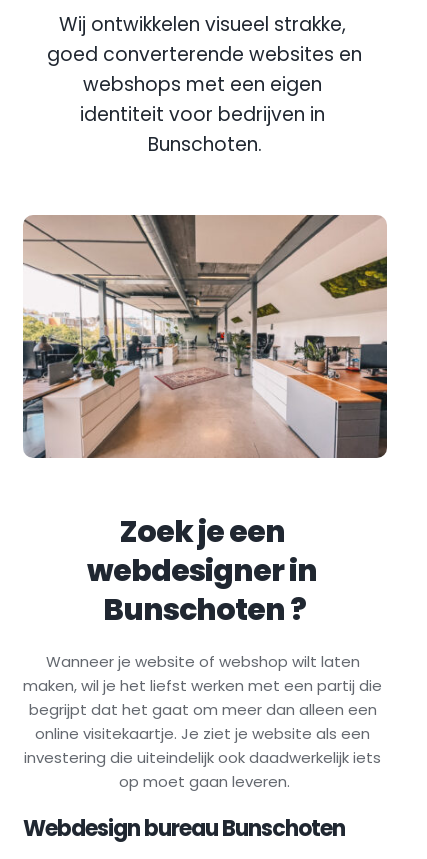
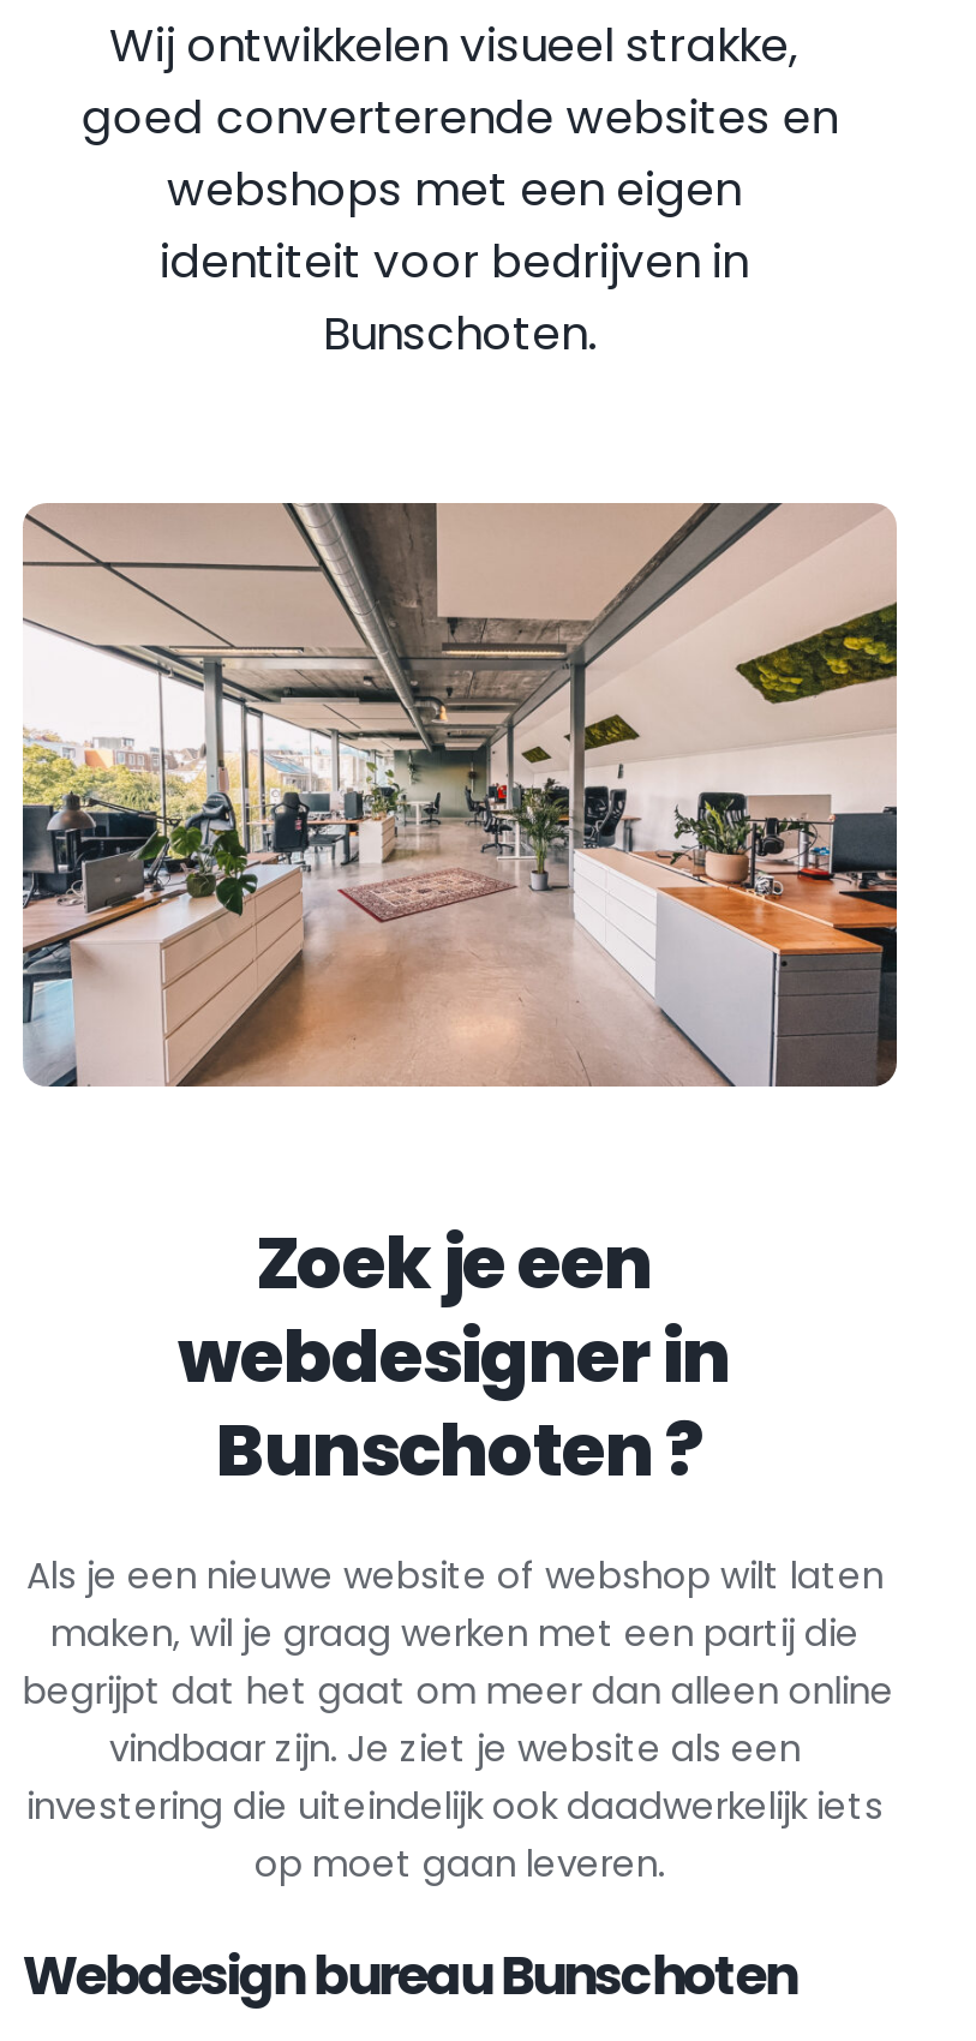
[23,651,382,744] Wanneer je website of webshop wilt laten | maken, wil je het liefst werken met een partij die | begrijpt dat het gaat om meer dan alleen een | online visitekaartje. Je ziet je website als een -> [23,1550,894,1773] Als je een nieuwe website of webshop wilt laten | maken, wil je graag werken met een partij die | begrijpt dat het gaat om meer dan alleen online | vindbaar zijn. Je ziet je website als een

